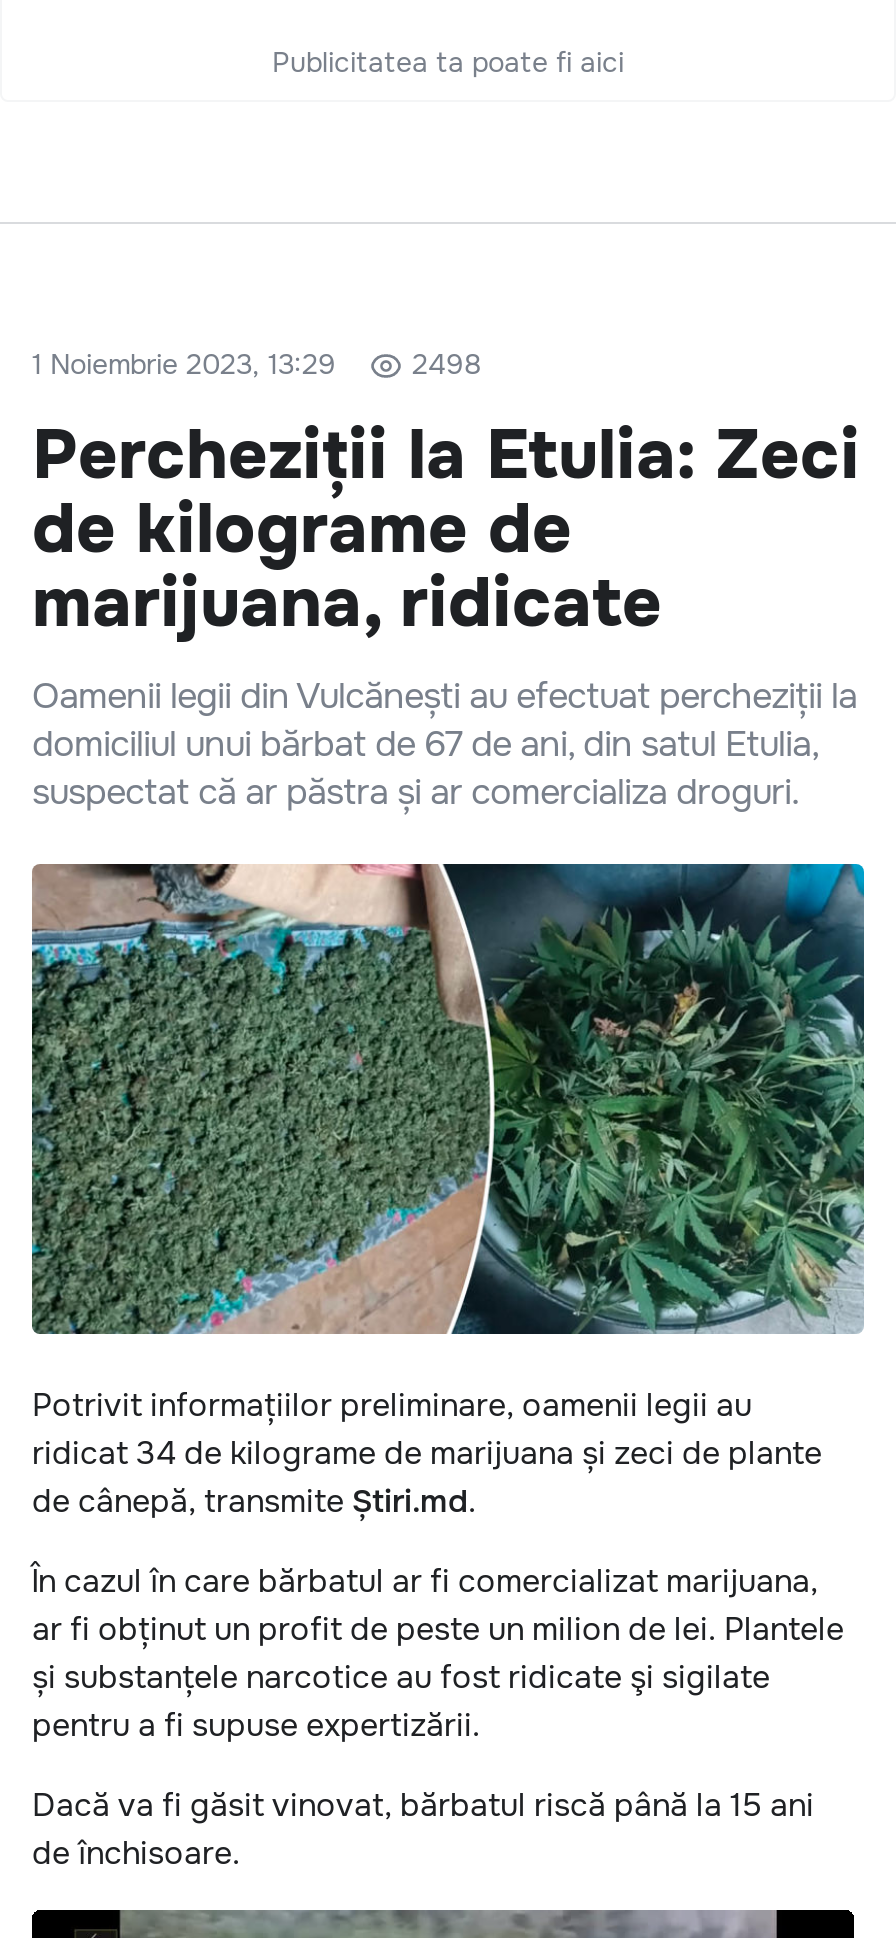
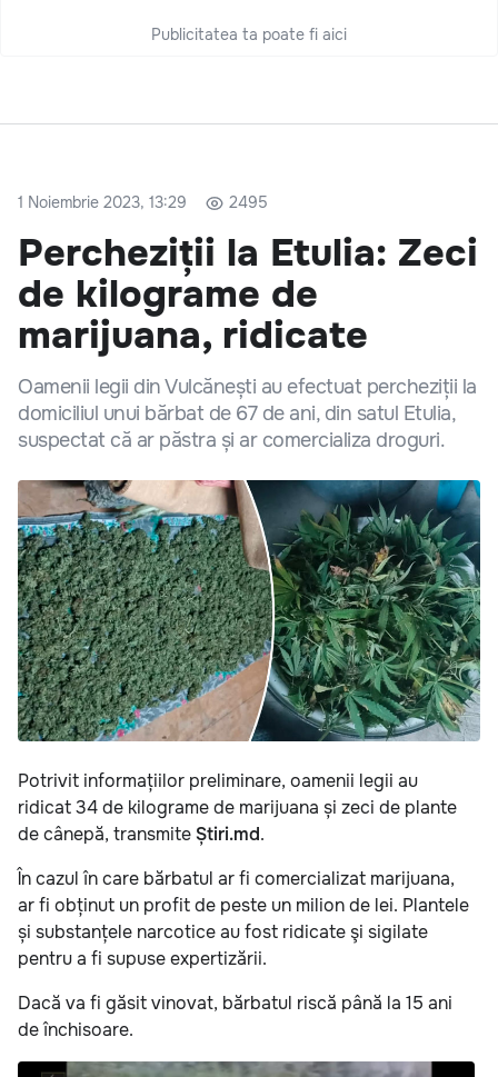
[412,346,482,382] 2498 -> [229,193,268,213] 2495

